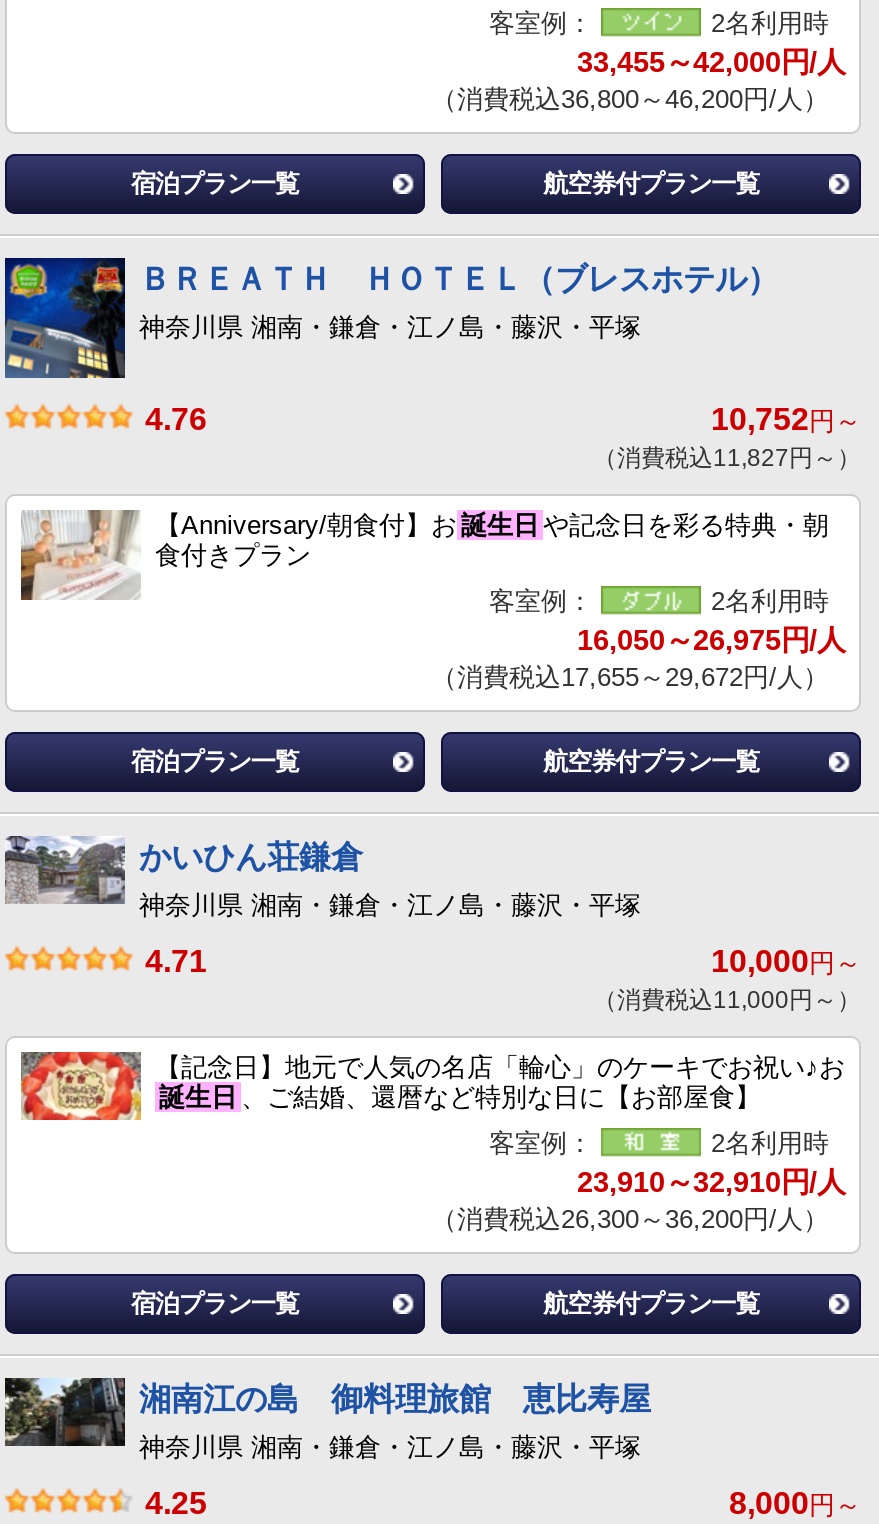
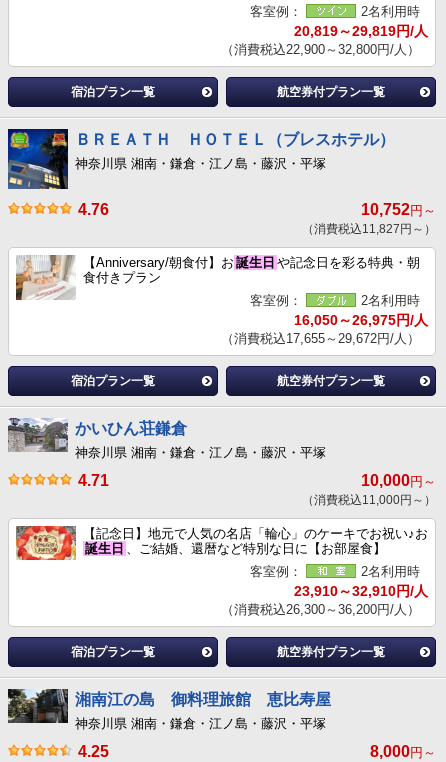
[577,46,845,78] 33,455～42,000円/人 -> [294,23,428,39] 20,819～29,819円/人
[431,84,829,114] （消費税込36,800～46,200円/人） -> [221,42,420,57] （消費税込22,900～32,800円/人）

